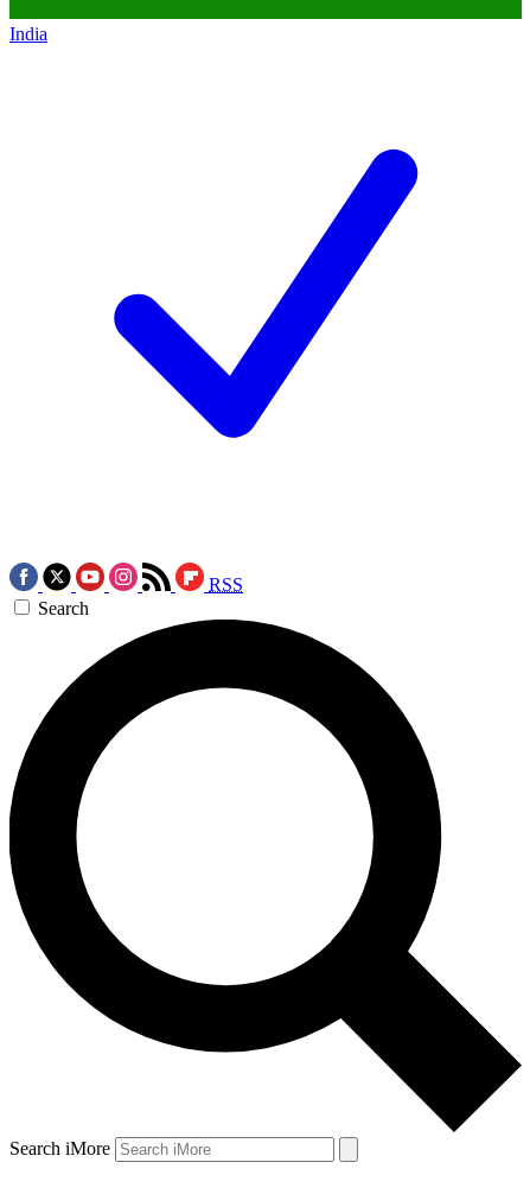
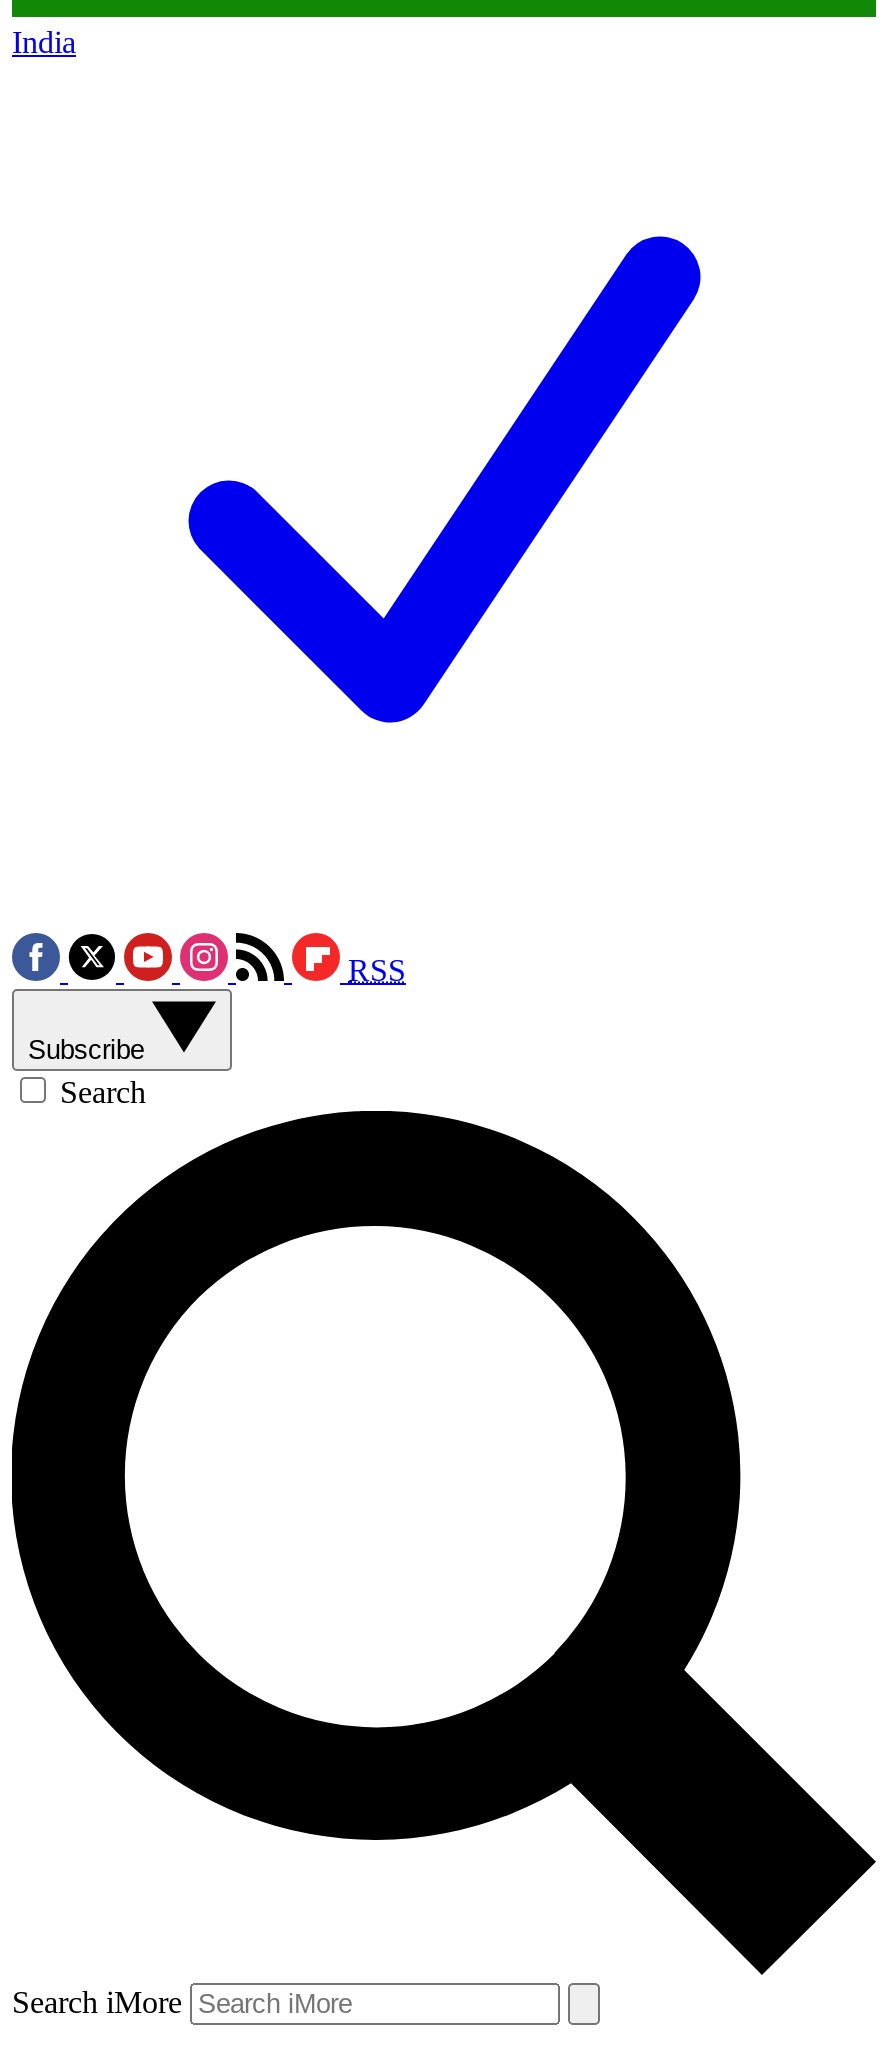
none -> [28,1036,152,1066] Subscribe

